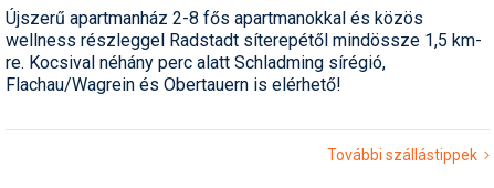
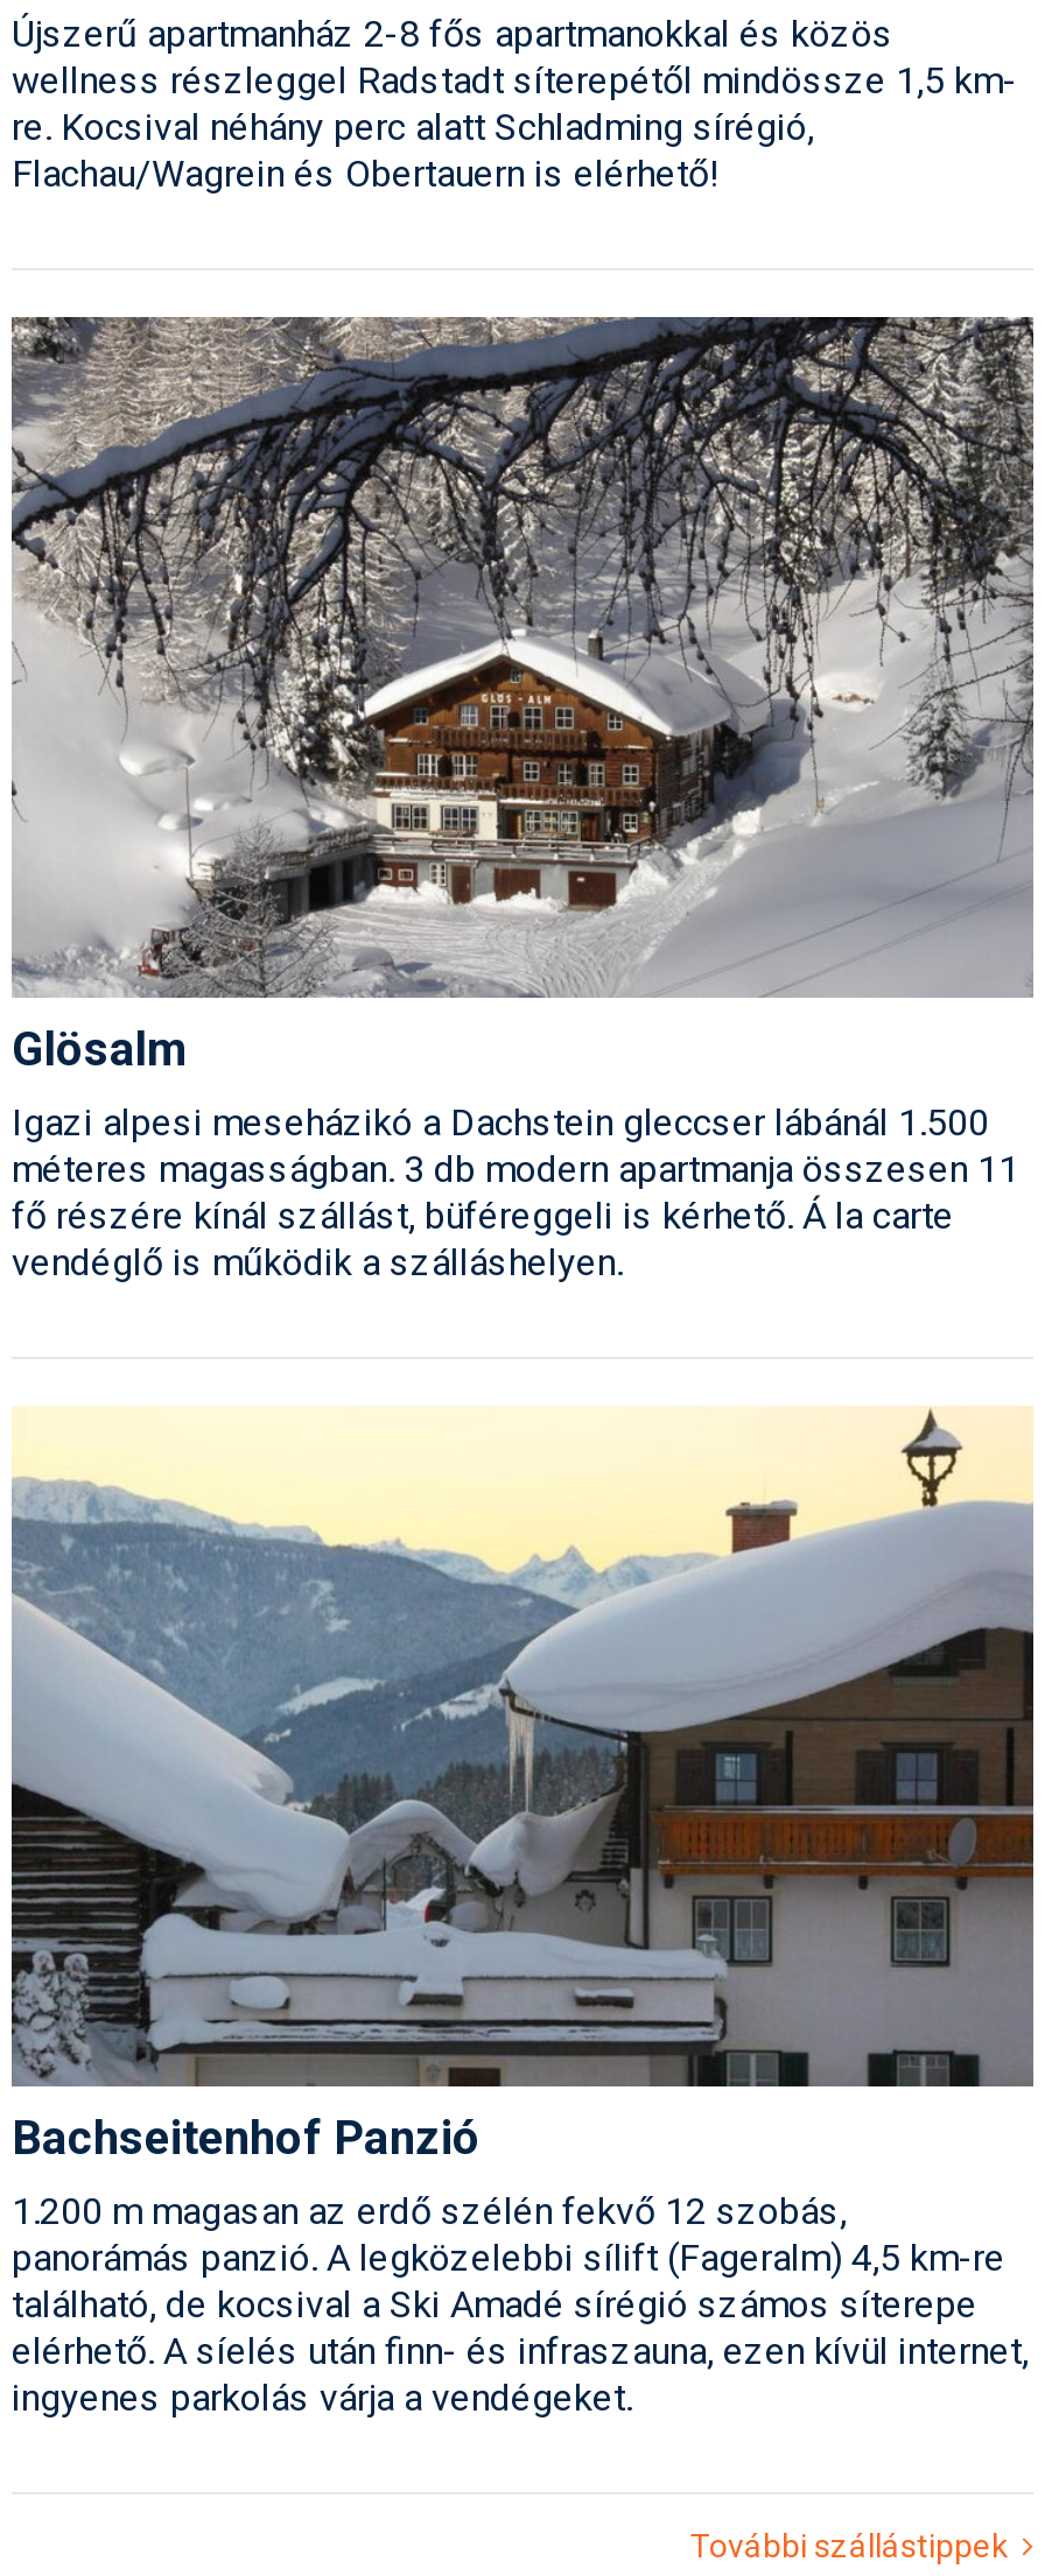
none -> [9,315,1036,1284] [image] | Glösalm | Igazi alpesi meseházikó a Dachstein gleccser lábánál 1.500 | méteres magasságban. 3 db modern apartmanja összesen 11 | fő részére kínál szállást, büféreggeli is kérhető. Á la carte | vendéglő is működik a szálláshelyen.
none -> [9,1406,1036,2420] [image] | Bachseitenhof Panzió | 1.200 m magasan az erdő szélén fekvő 12 szobás, | panorámás panzió. A legközelebbi sílift (Fageralm) 4,5 km-re | található, de kocsival a Ski Amadé sírégió számos síterepe | elérhető. A síelés után finn- és infraszauna, ezen kívül internet, | ingyenes parkolás várja a vendégeket.

